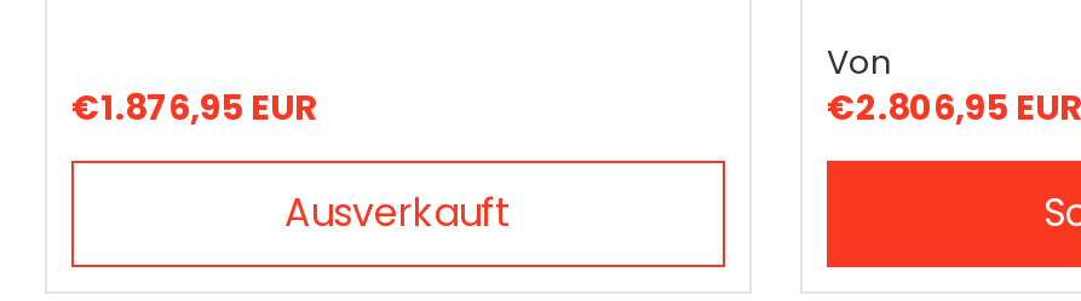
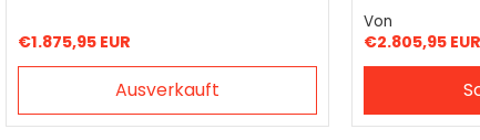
[71,83,318,132] €1.876,95 EUR -> [18,31,131,53] €1.875,95 EUR
[827,83,1081,132] €2.806,95 EUR -> [364,31,480,53] €2.805,95 EUR

